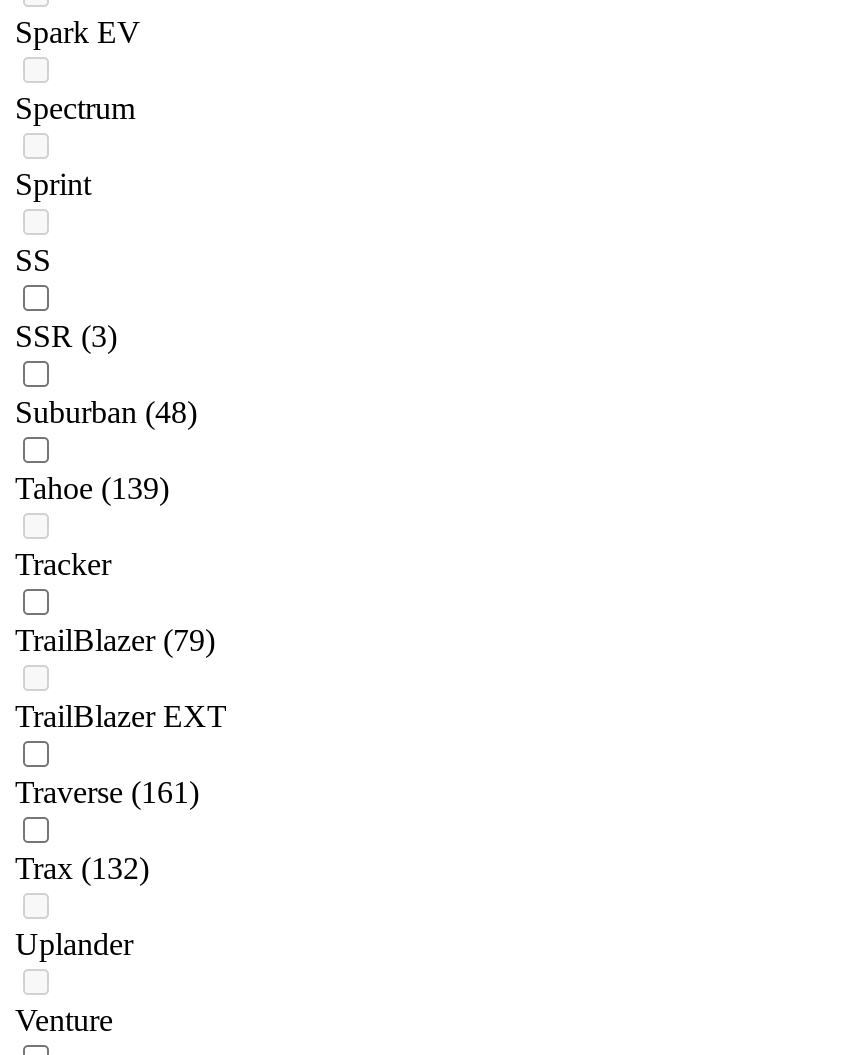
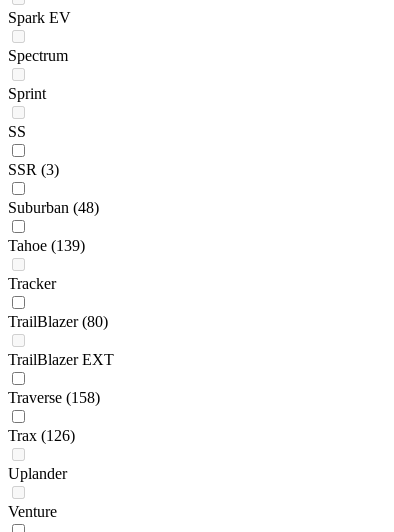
[15,624,215,658] TrailBlazer (79) -> [8,313,108,330] TrailBlazer (80)
[15,776,199,810] Traverse (161) -> [8,389,100,406] Traverse (158)
[15,852,149,886] Trax (132) -> [8,427,75,444] Trax (126)

